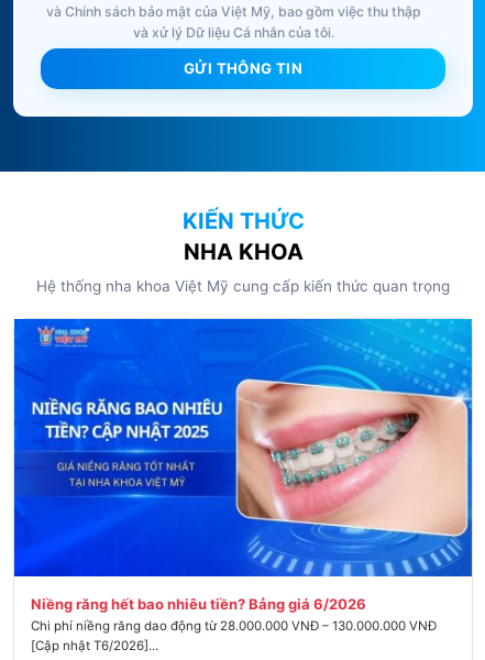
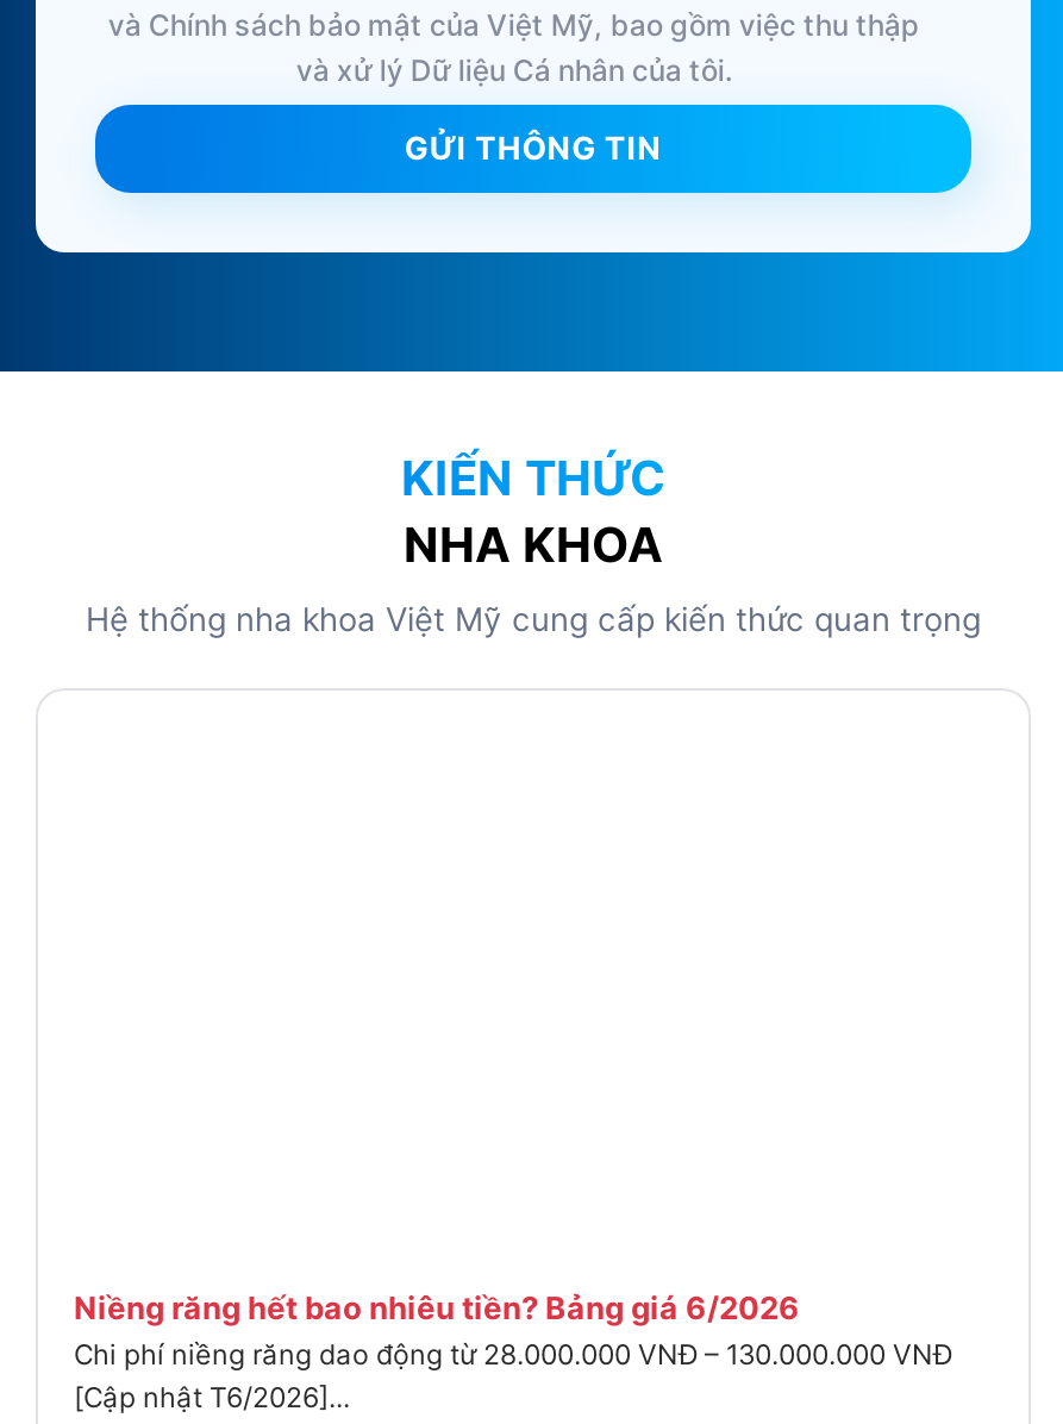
[13,318,473,577] [image] -> none

